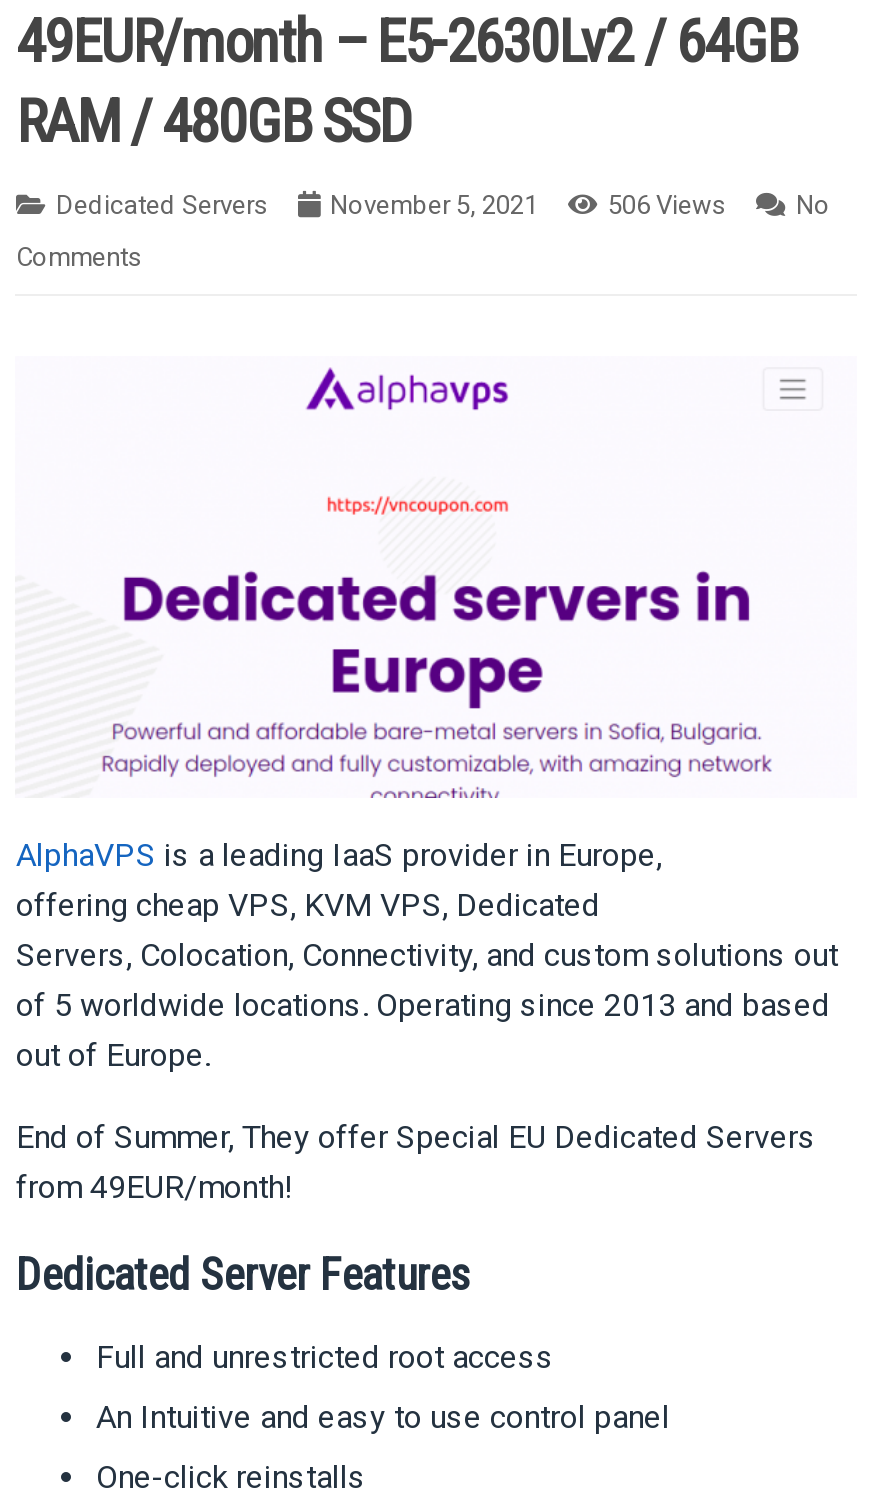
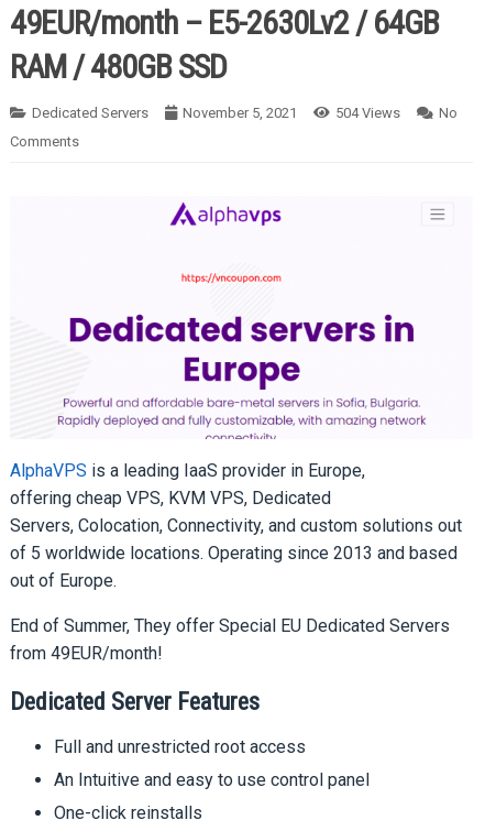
[608,189,732,219] 506 Views -> [336,104,404,121] 504 Views

